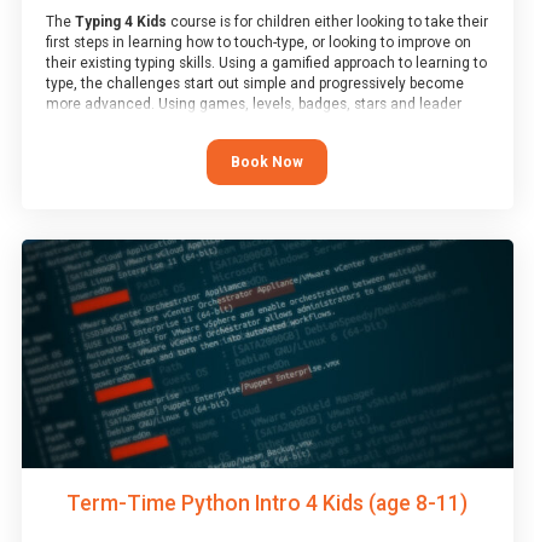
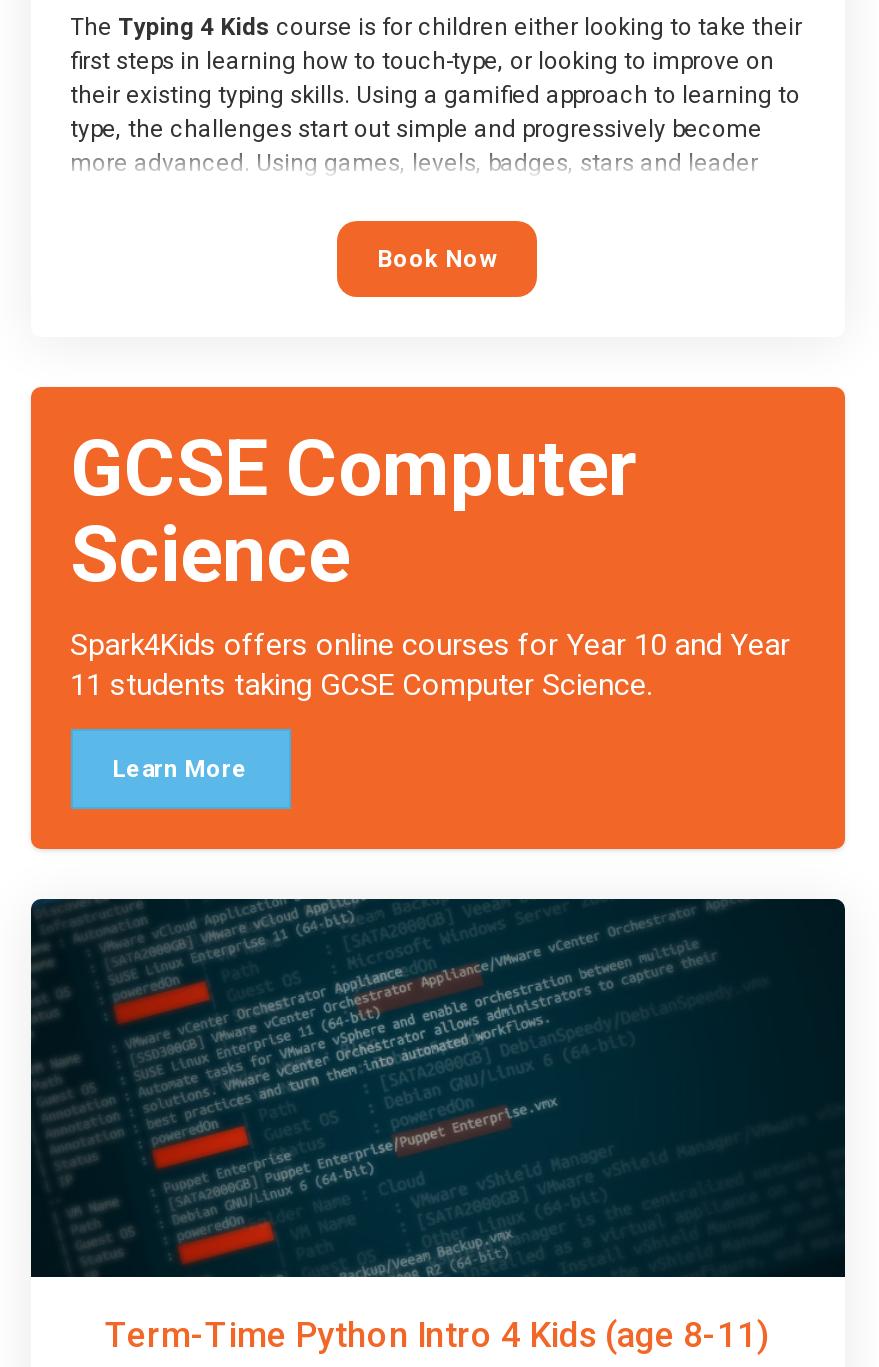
none -> [29,385,847,853] [image] | GCSE Computer | Science | Spark4Kids offers online courses for Year 10 and Year | 11 students taking GCSE Computer Science. | Learn More

